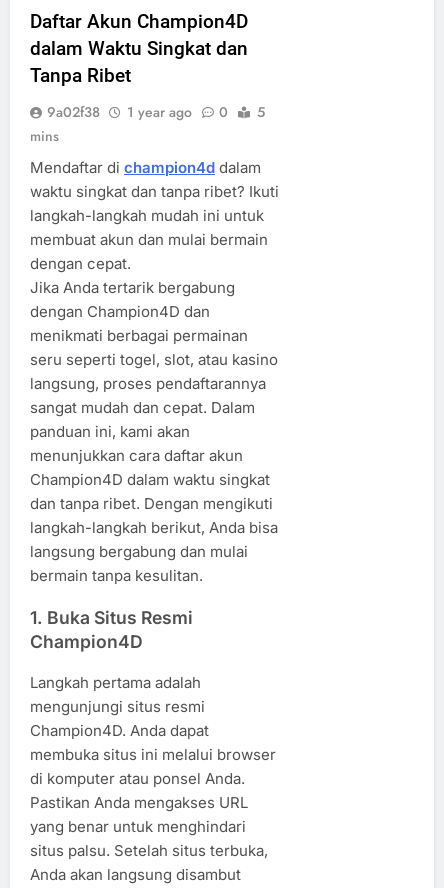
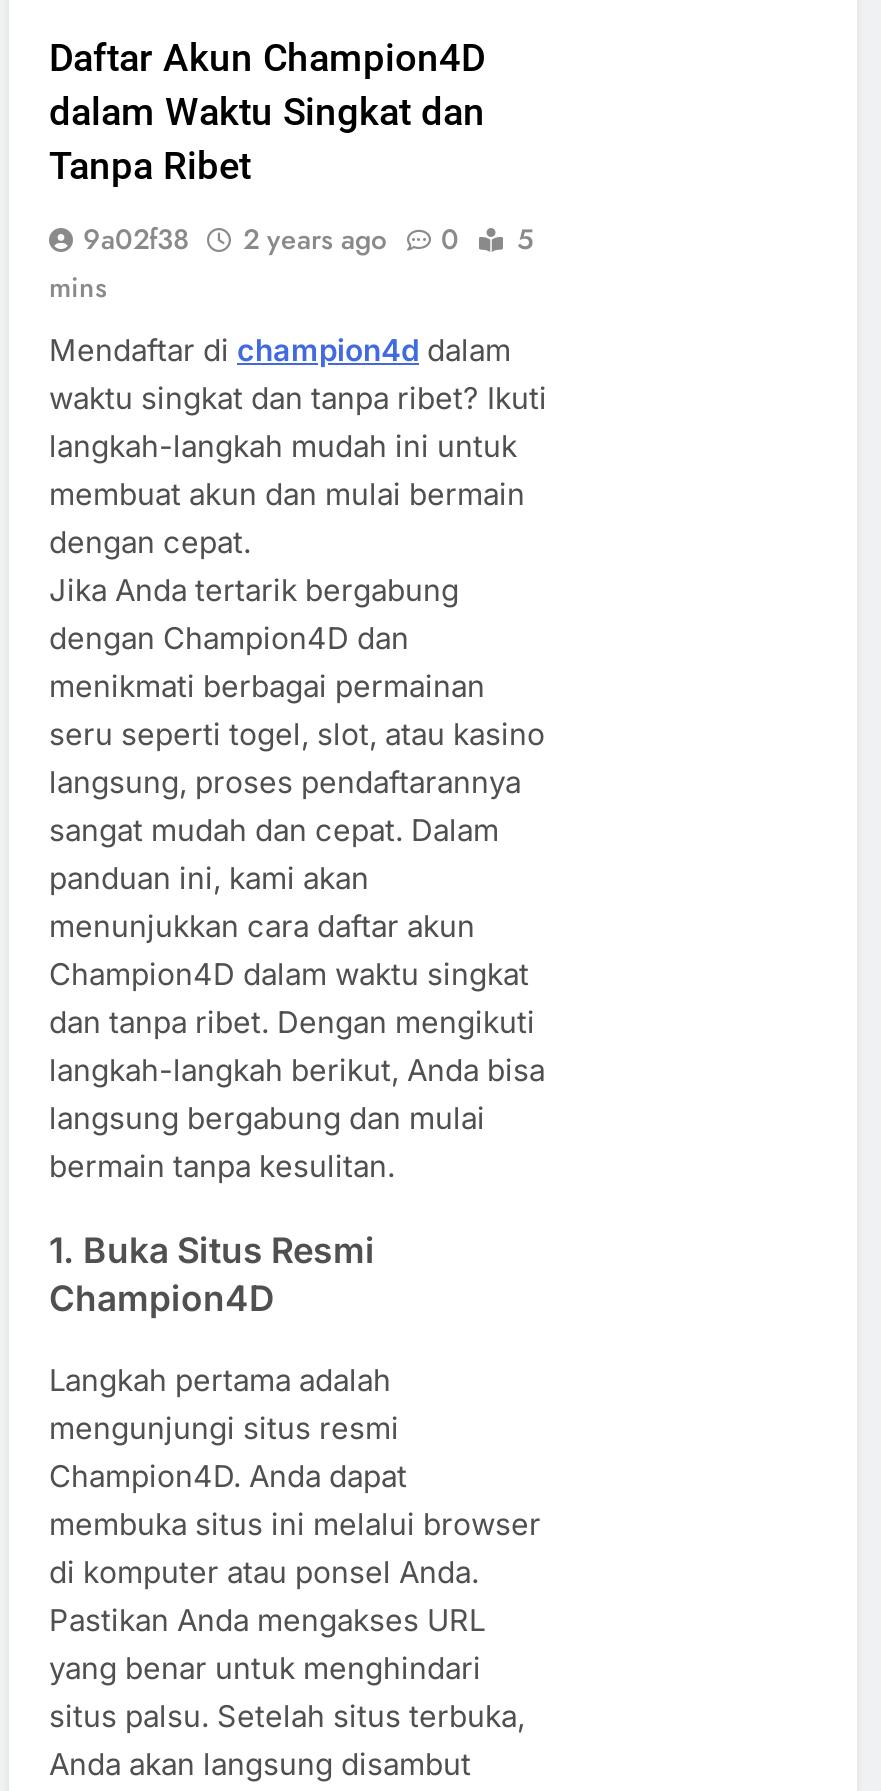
[47,102,265,122] 9a02f38 1 year ago 0 5 -> [83,219,533,259] 9a02f38 2 years ago 0 5

